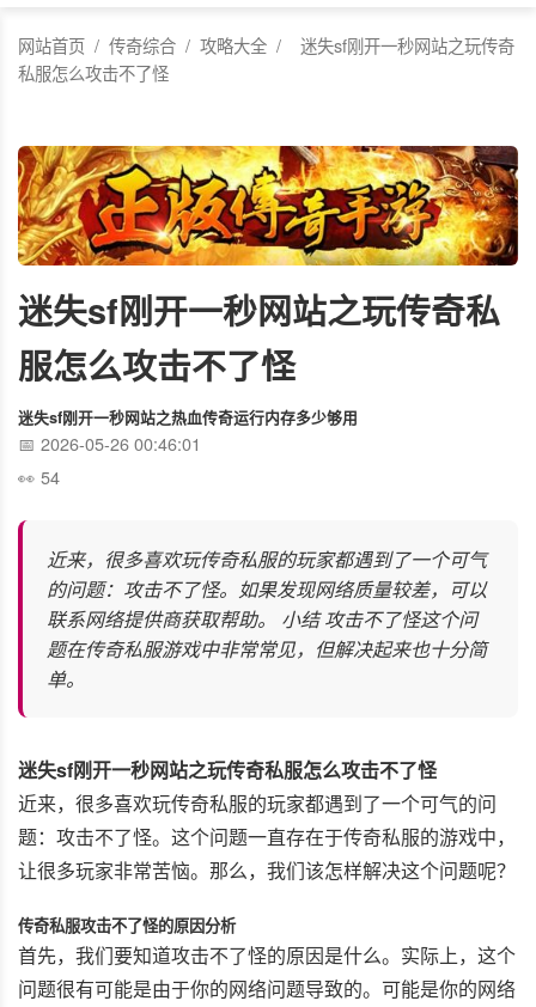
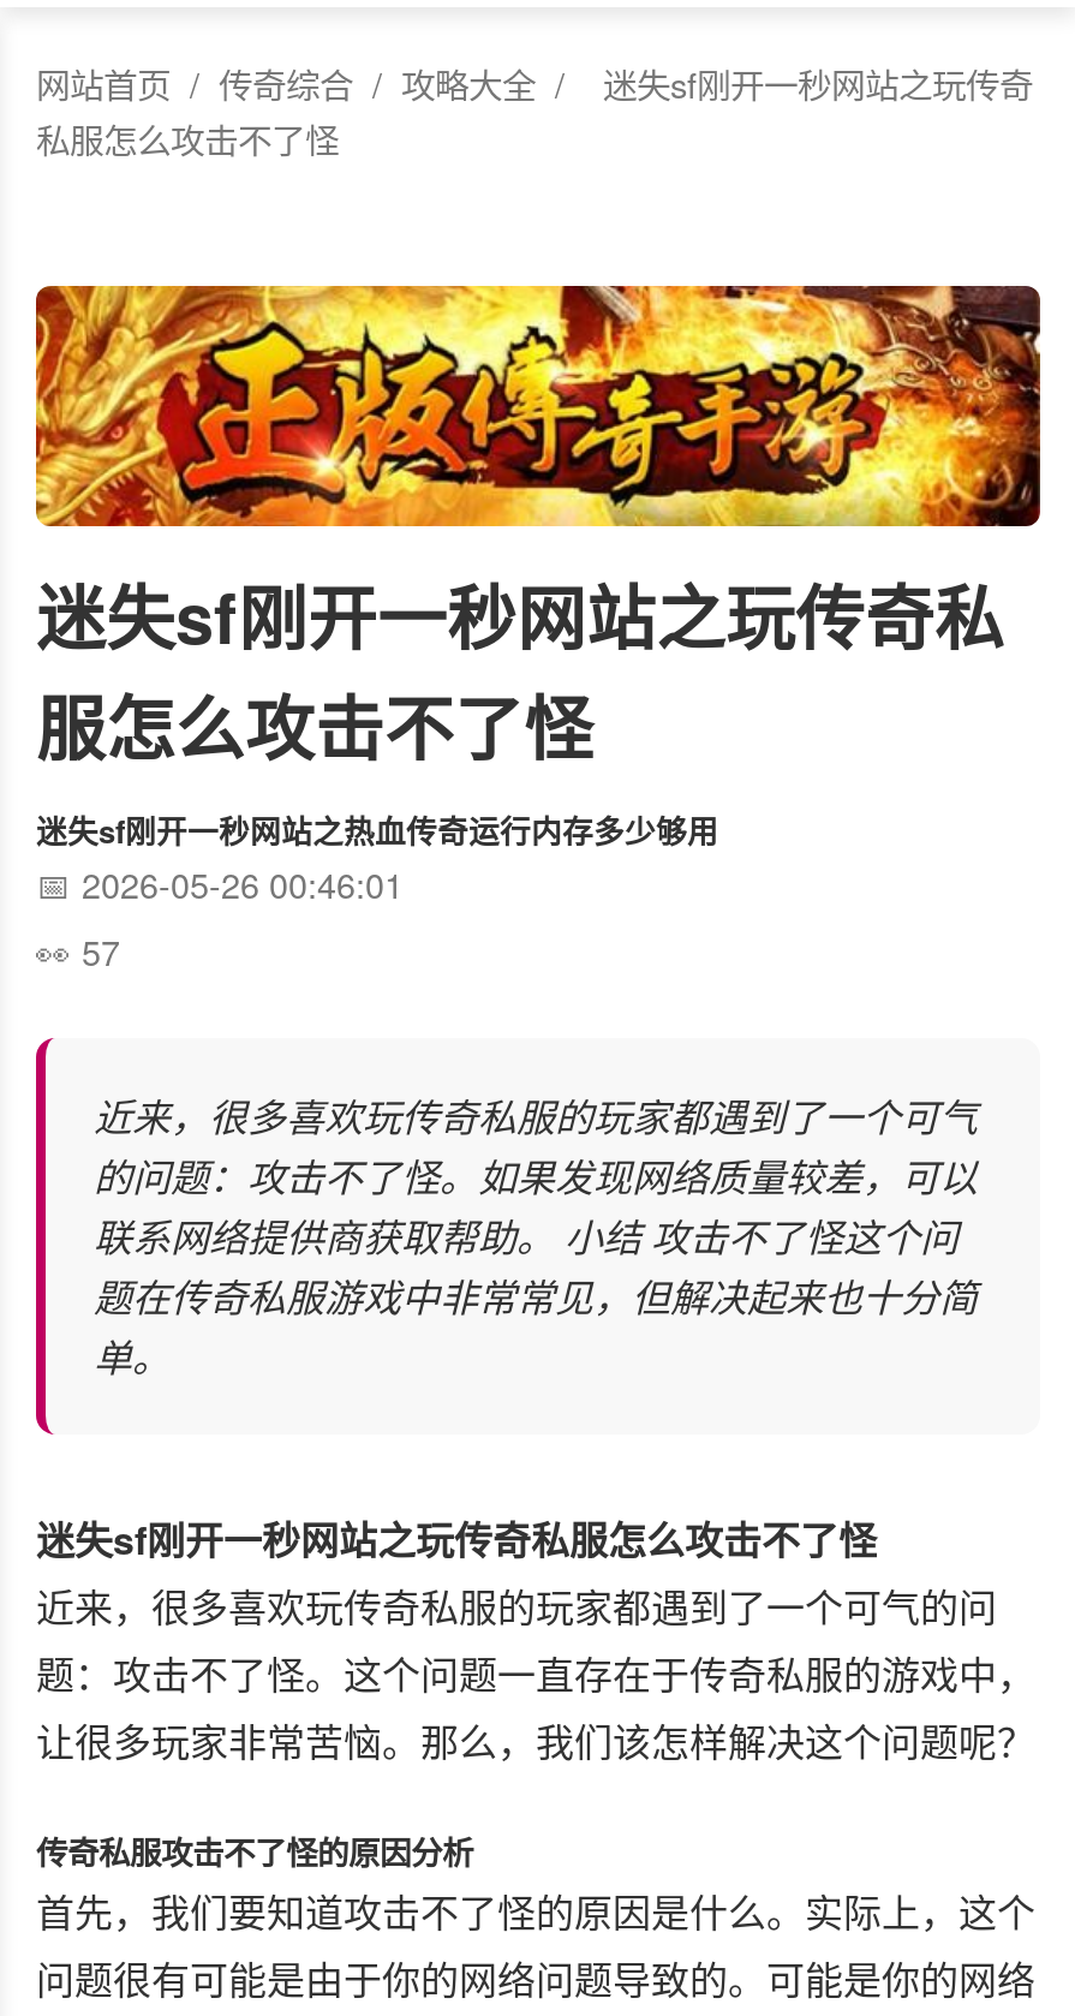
[41,464,60,489] 54 -> [82,925,120,976] 57

